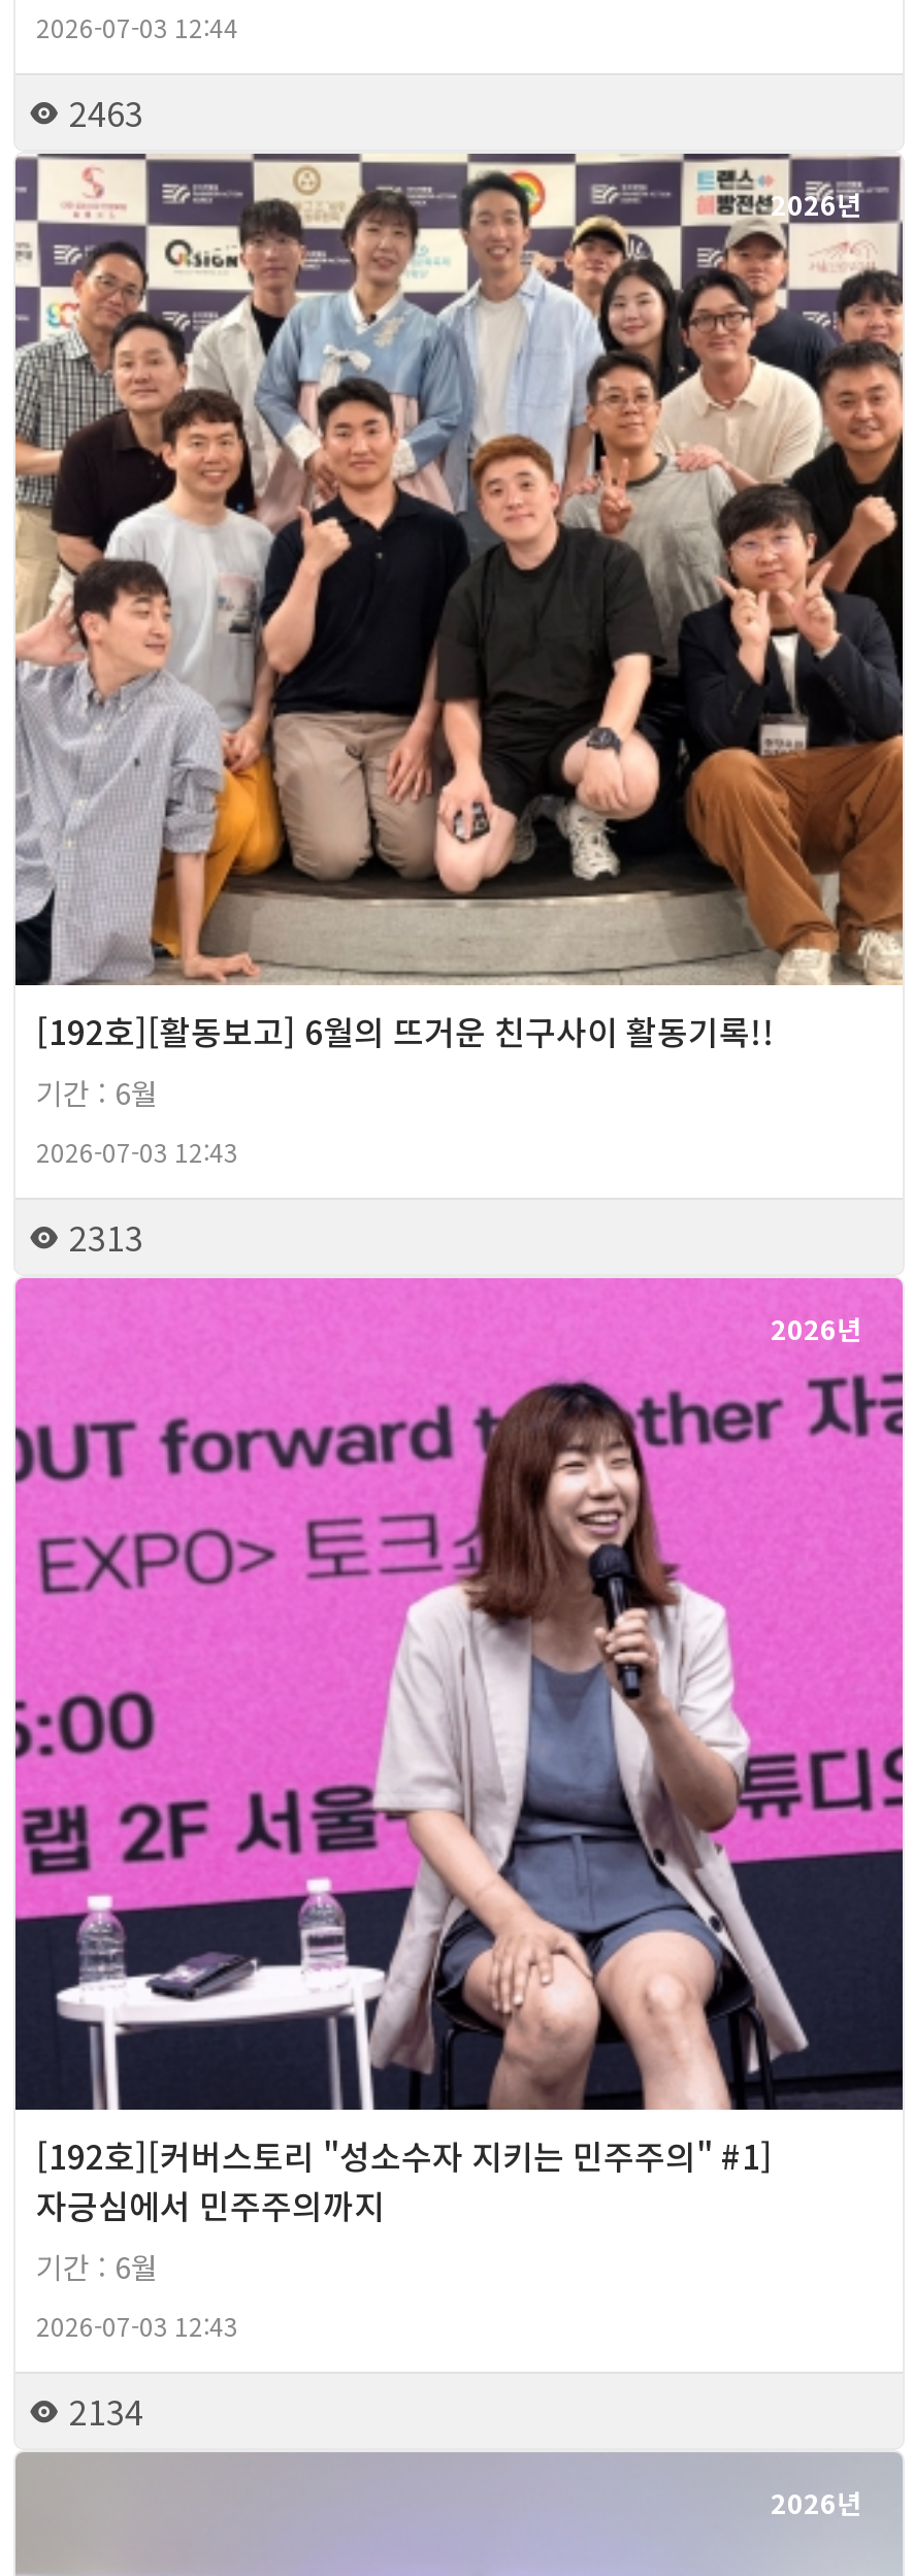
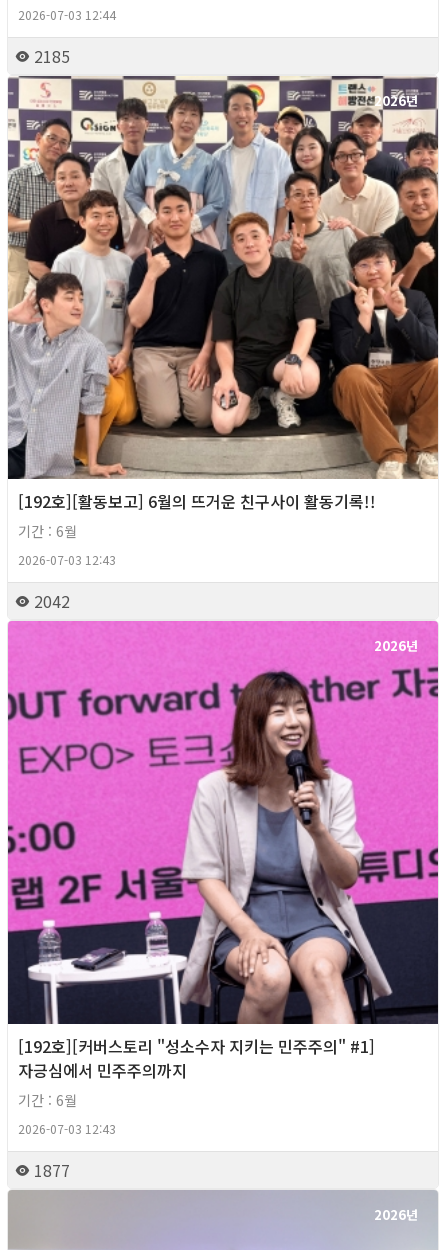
[61,87,143,137] 2463 -> [30,44,70,68] 2185
[61,1212,143,1261] 2313 -> [30,589,70,613] 2042
[61,2386,143,2435] 2134 -> [30,1158,70,1182] 1877

